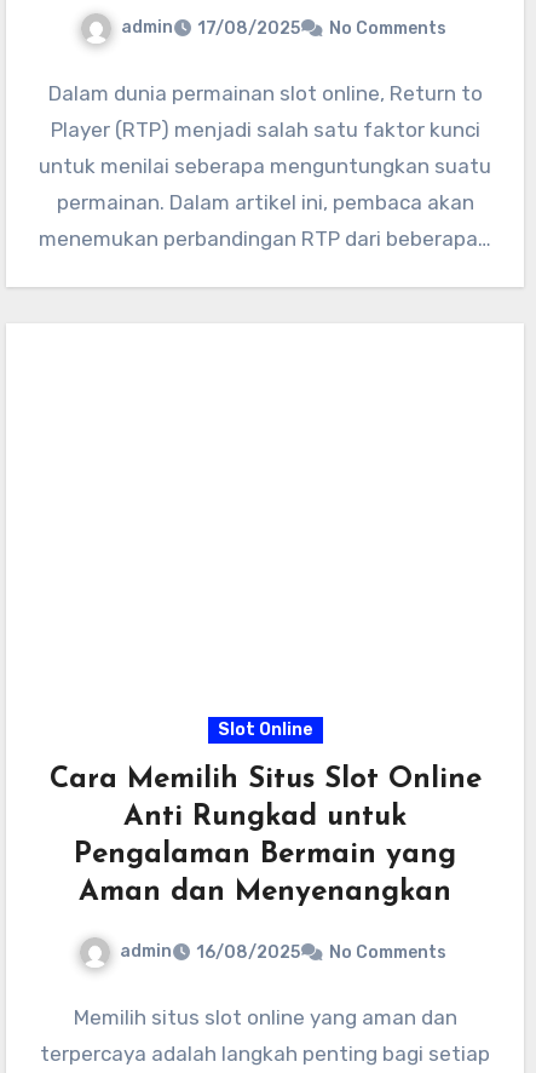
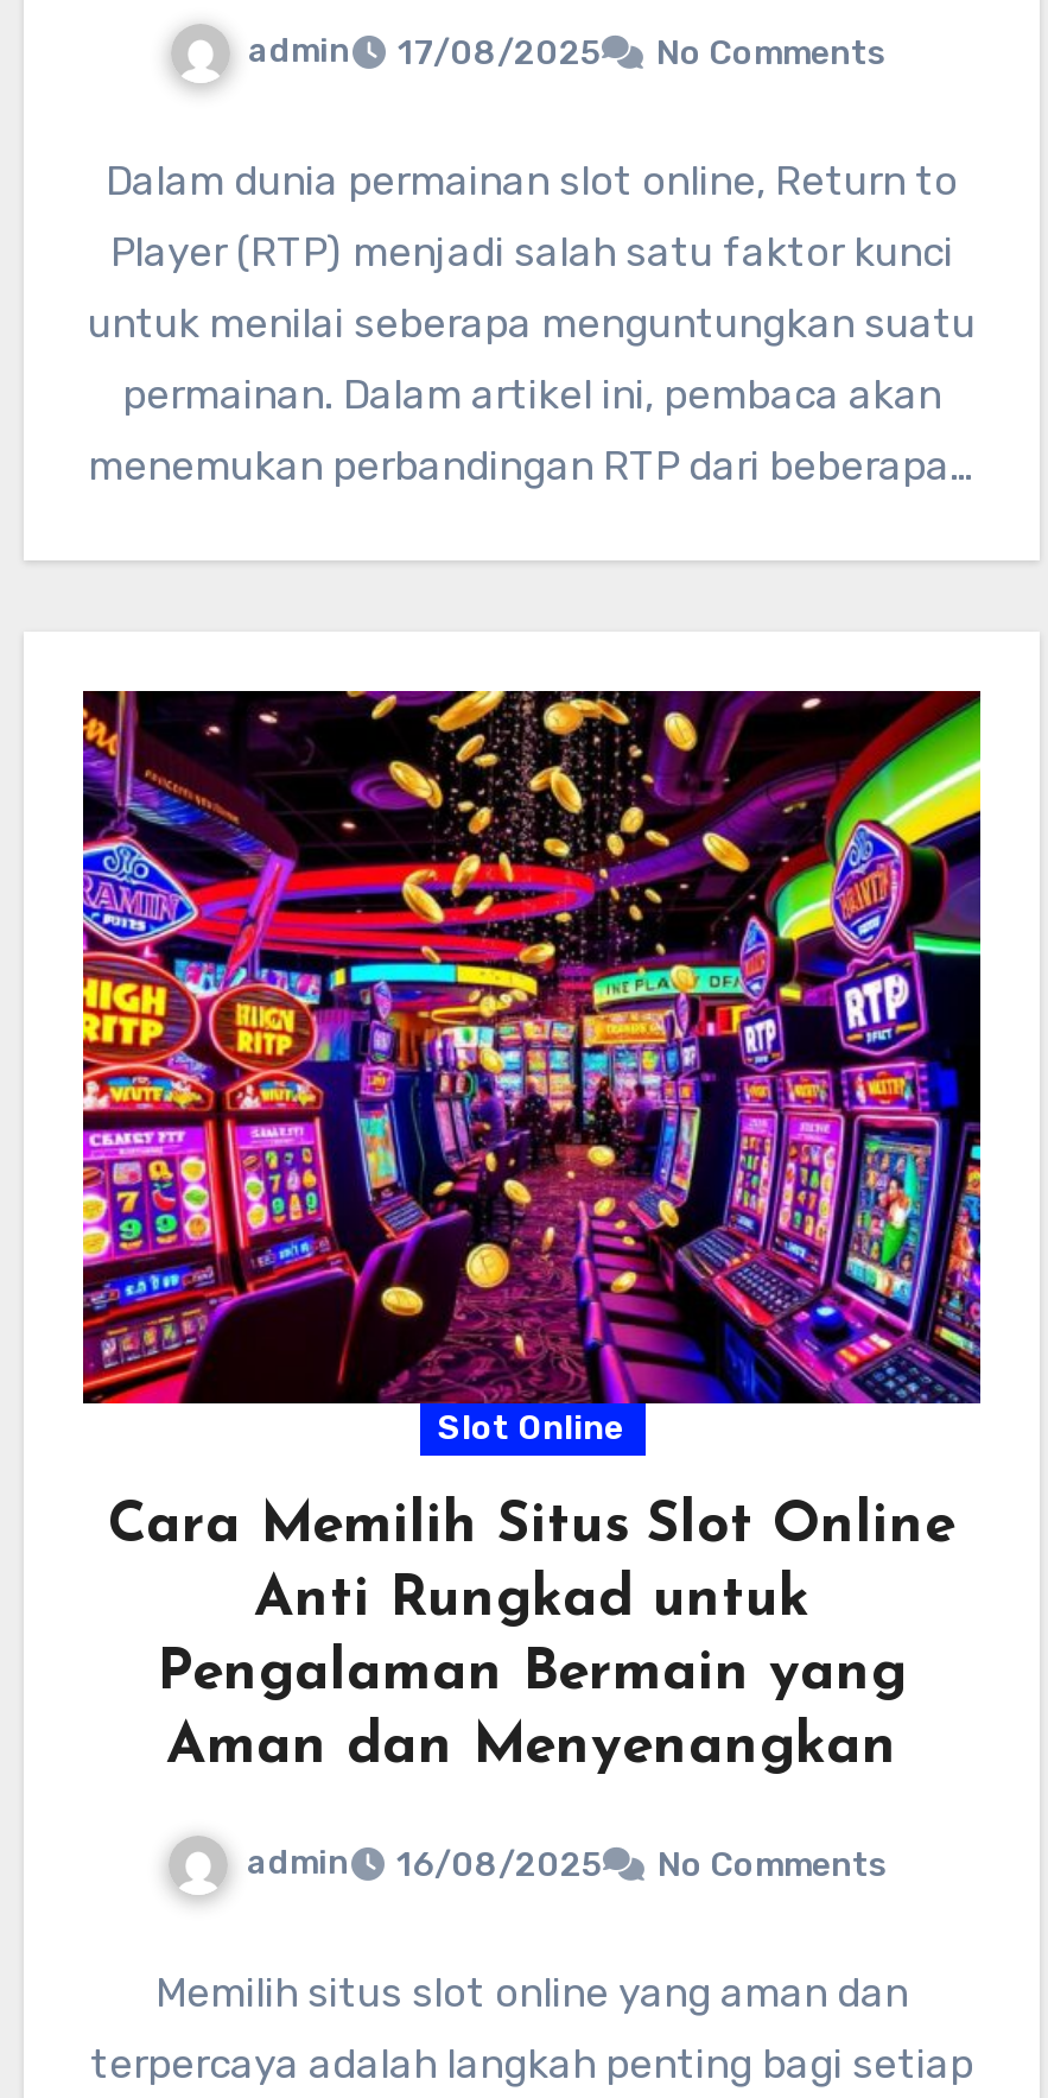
none -> [81,689,983,1406] [image]

